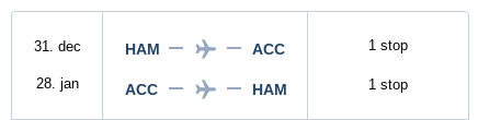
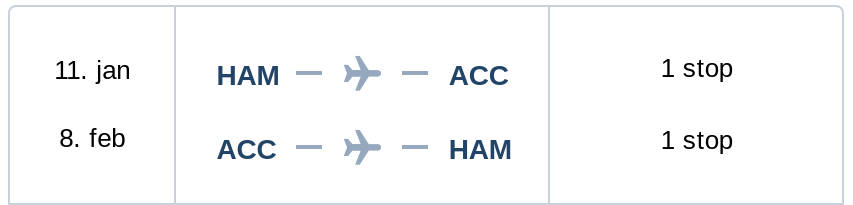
[34,38,81,55] 31. dec -> [54,55,130,85] 11. jan
[36,75,78,92] 28. jan -> [59,123,125,153] 8. feb

